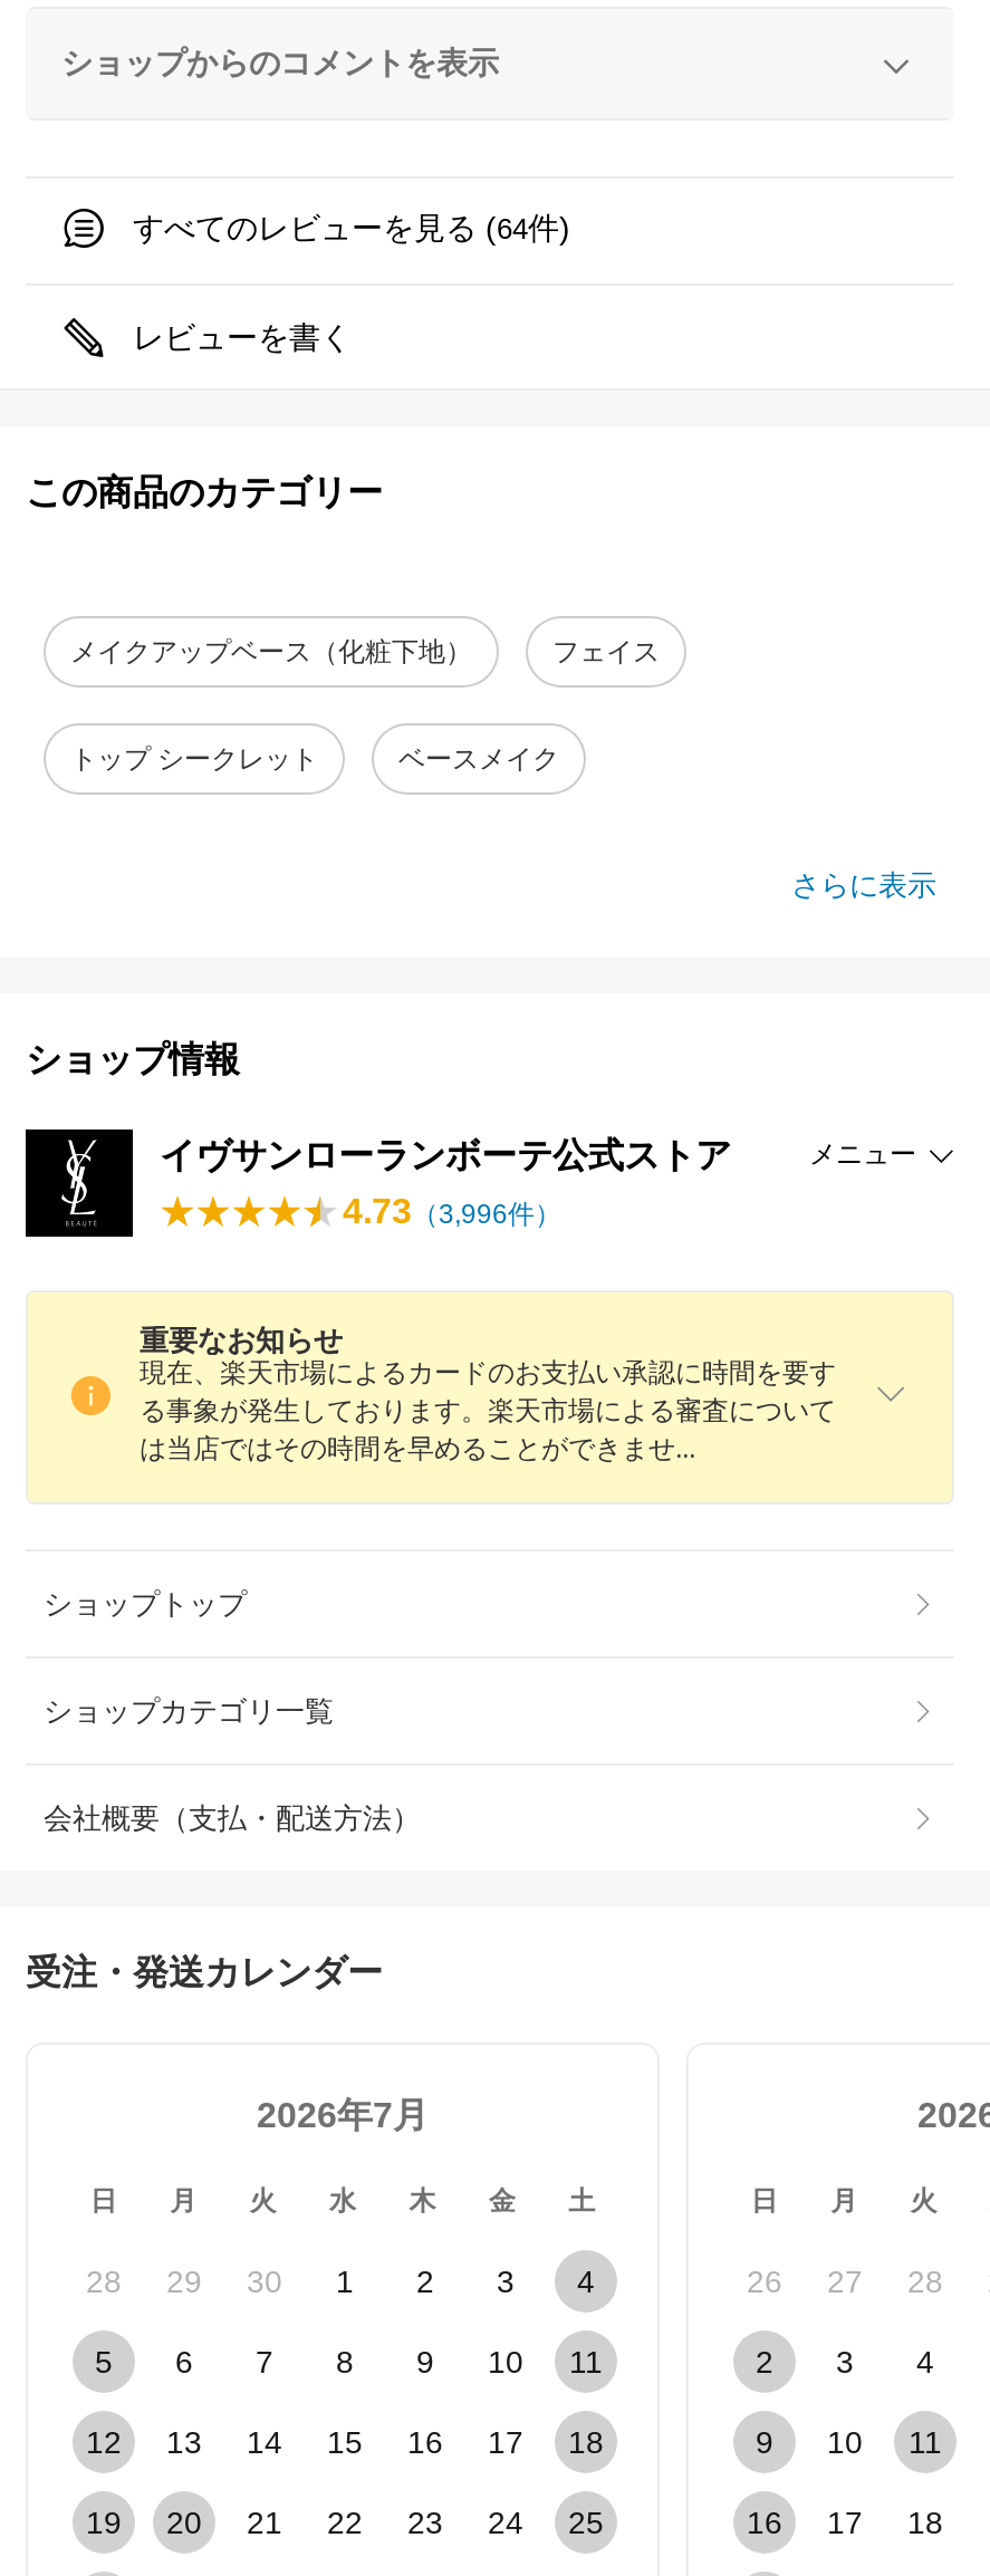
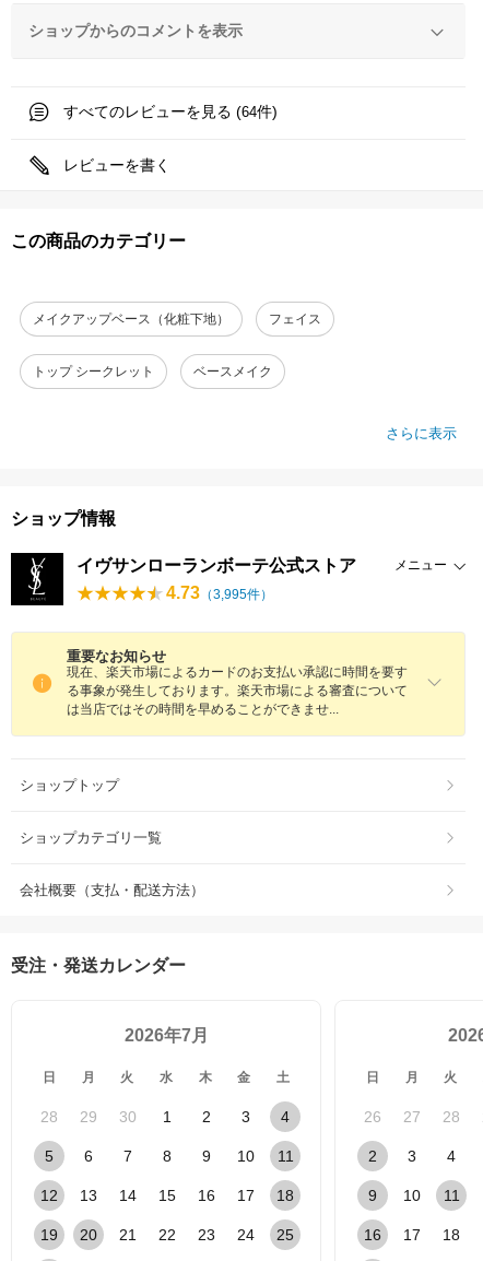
[343,1193,561,1231] 4.73（3,996件） -> [166,584,273,603] 4.73（3,995件）

